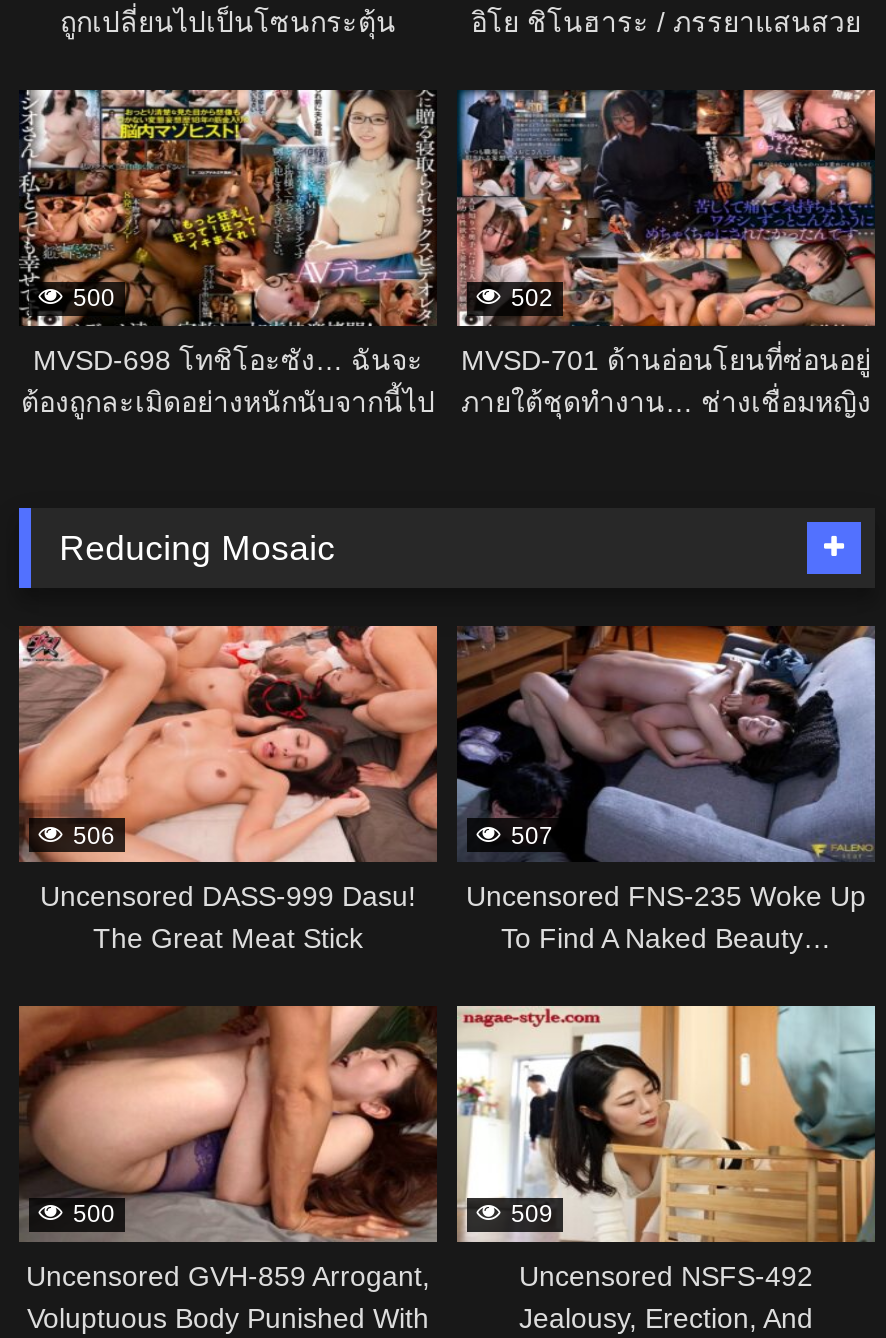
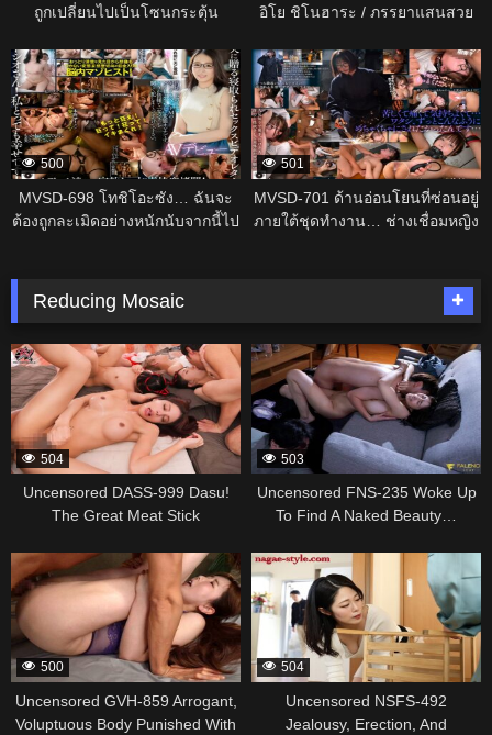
[505,285,553,313] 502 -> [278,156,304,172] 501
[67,821,115,849] 506 -> [37,451,64,466] 504
[505,821,553,849] 507 -> [278,451,304,466] 503
[505,1201,553,1229] 509 -> [278,660,304,675] 504

